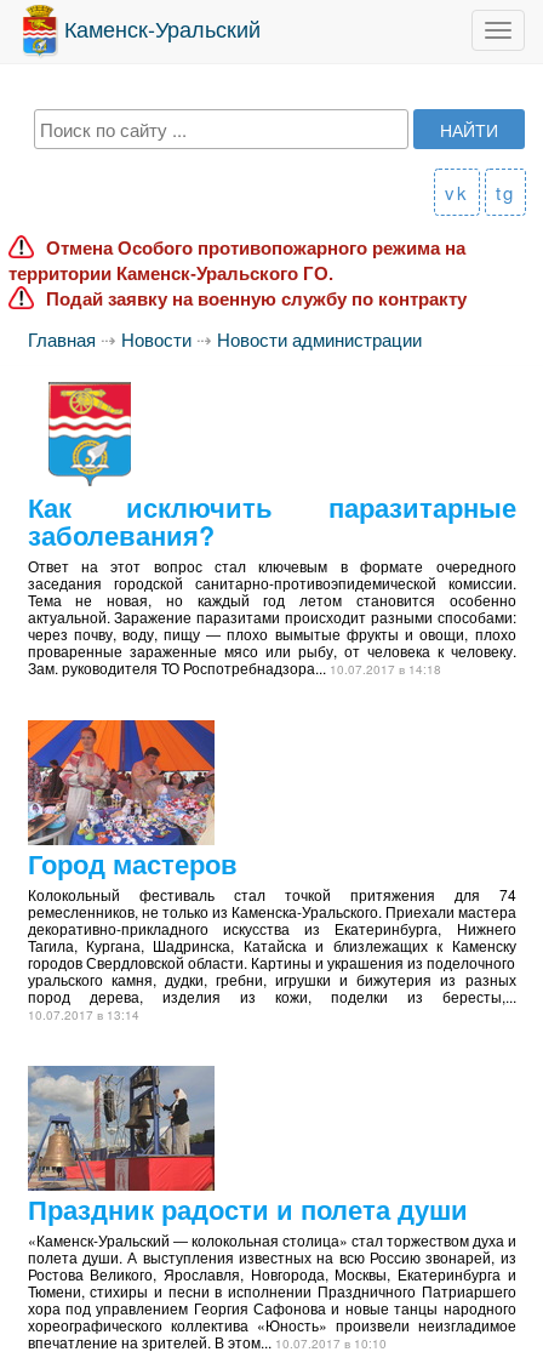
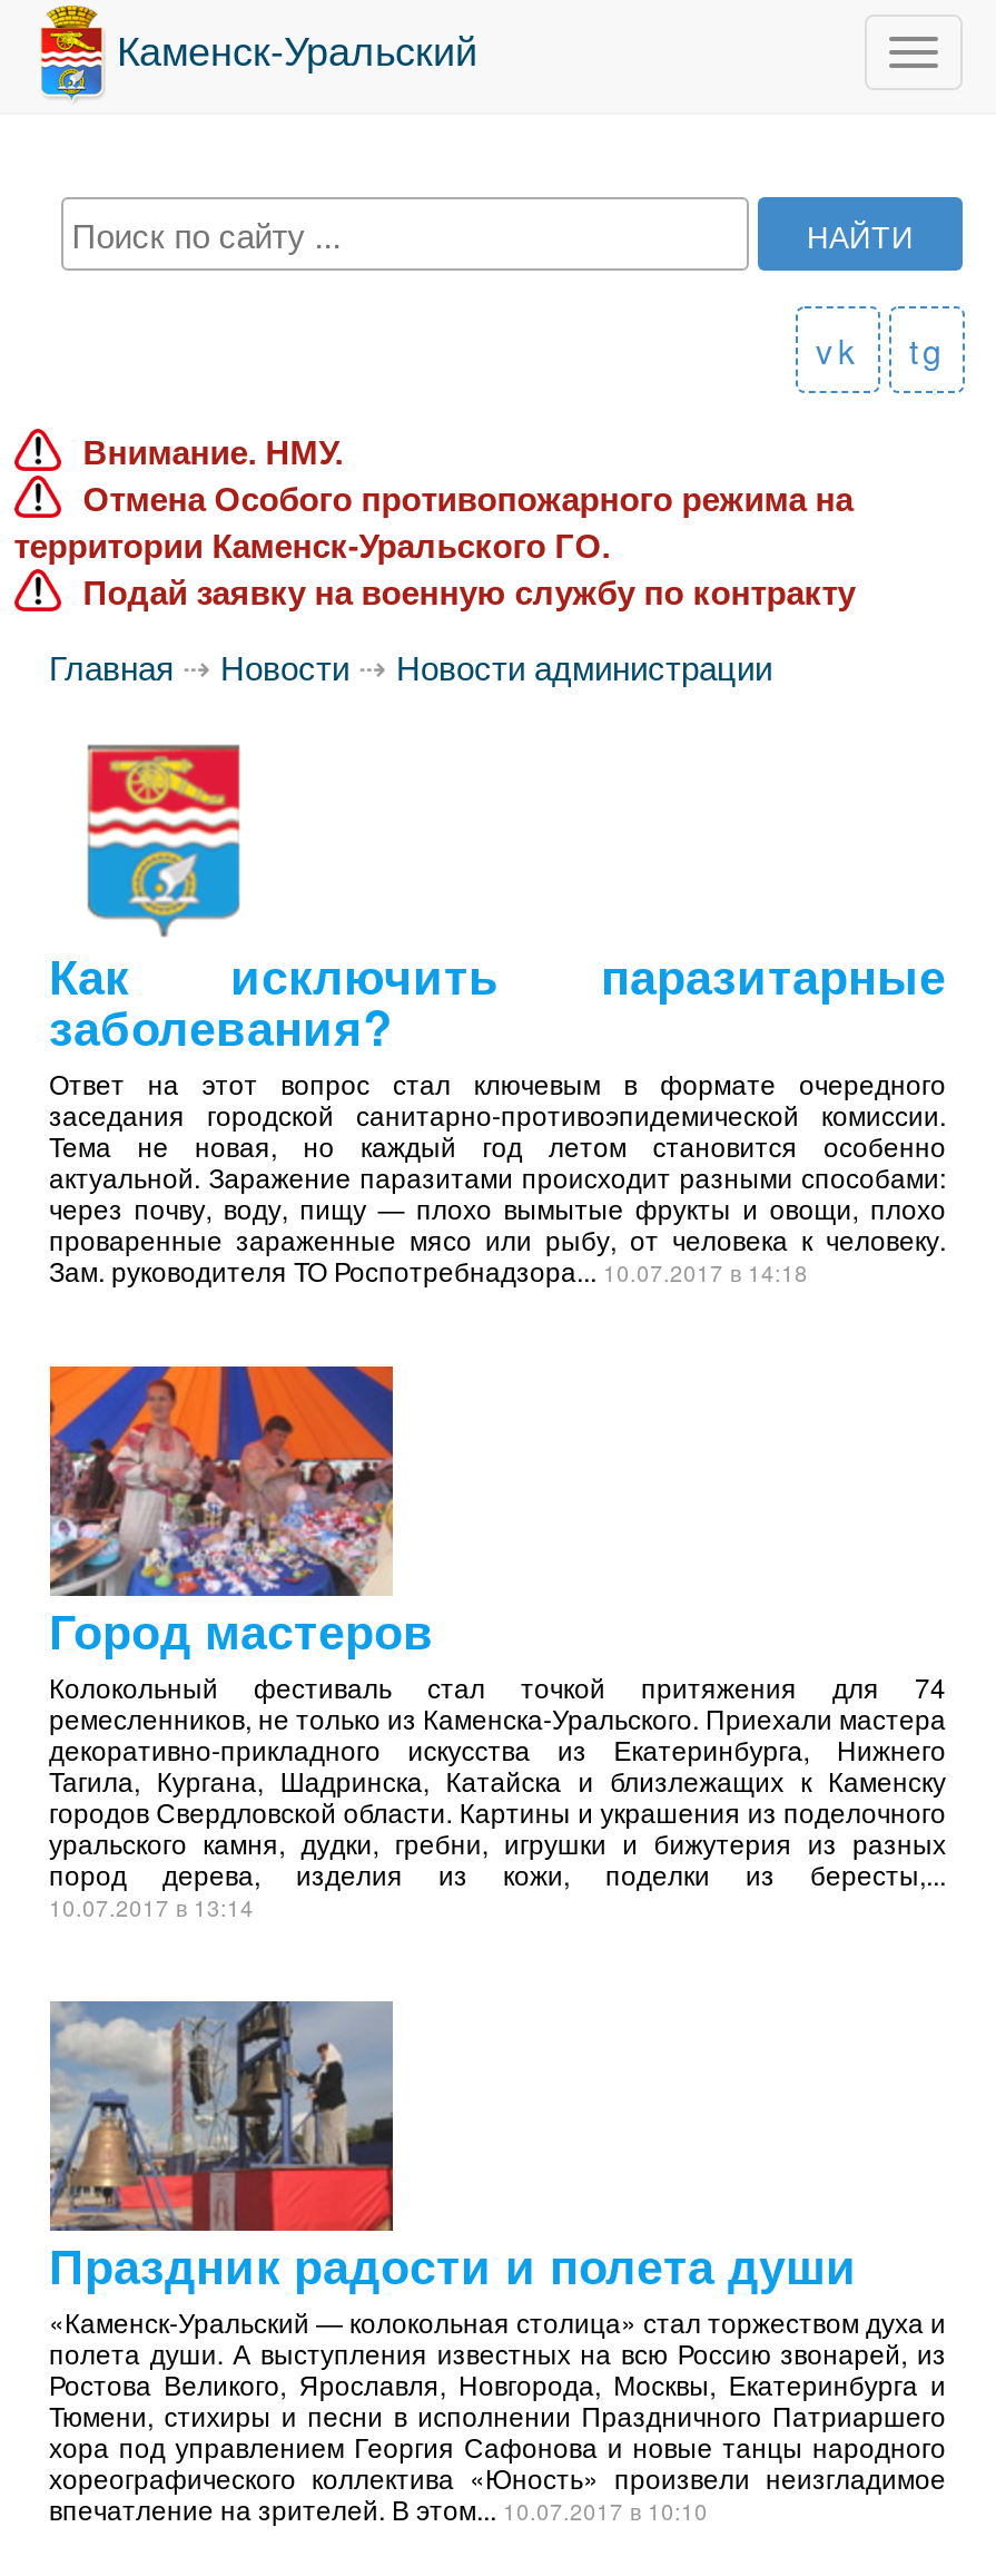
none -> [83,433,343,471] Внимание. НМУ.

